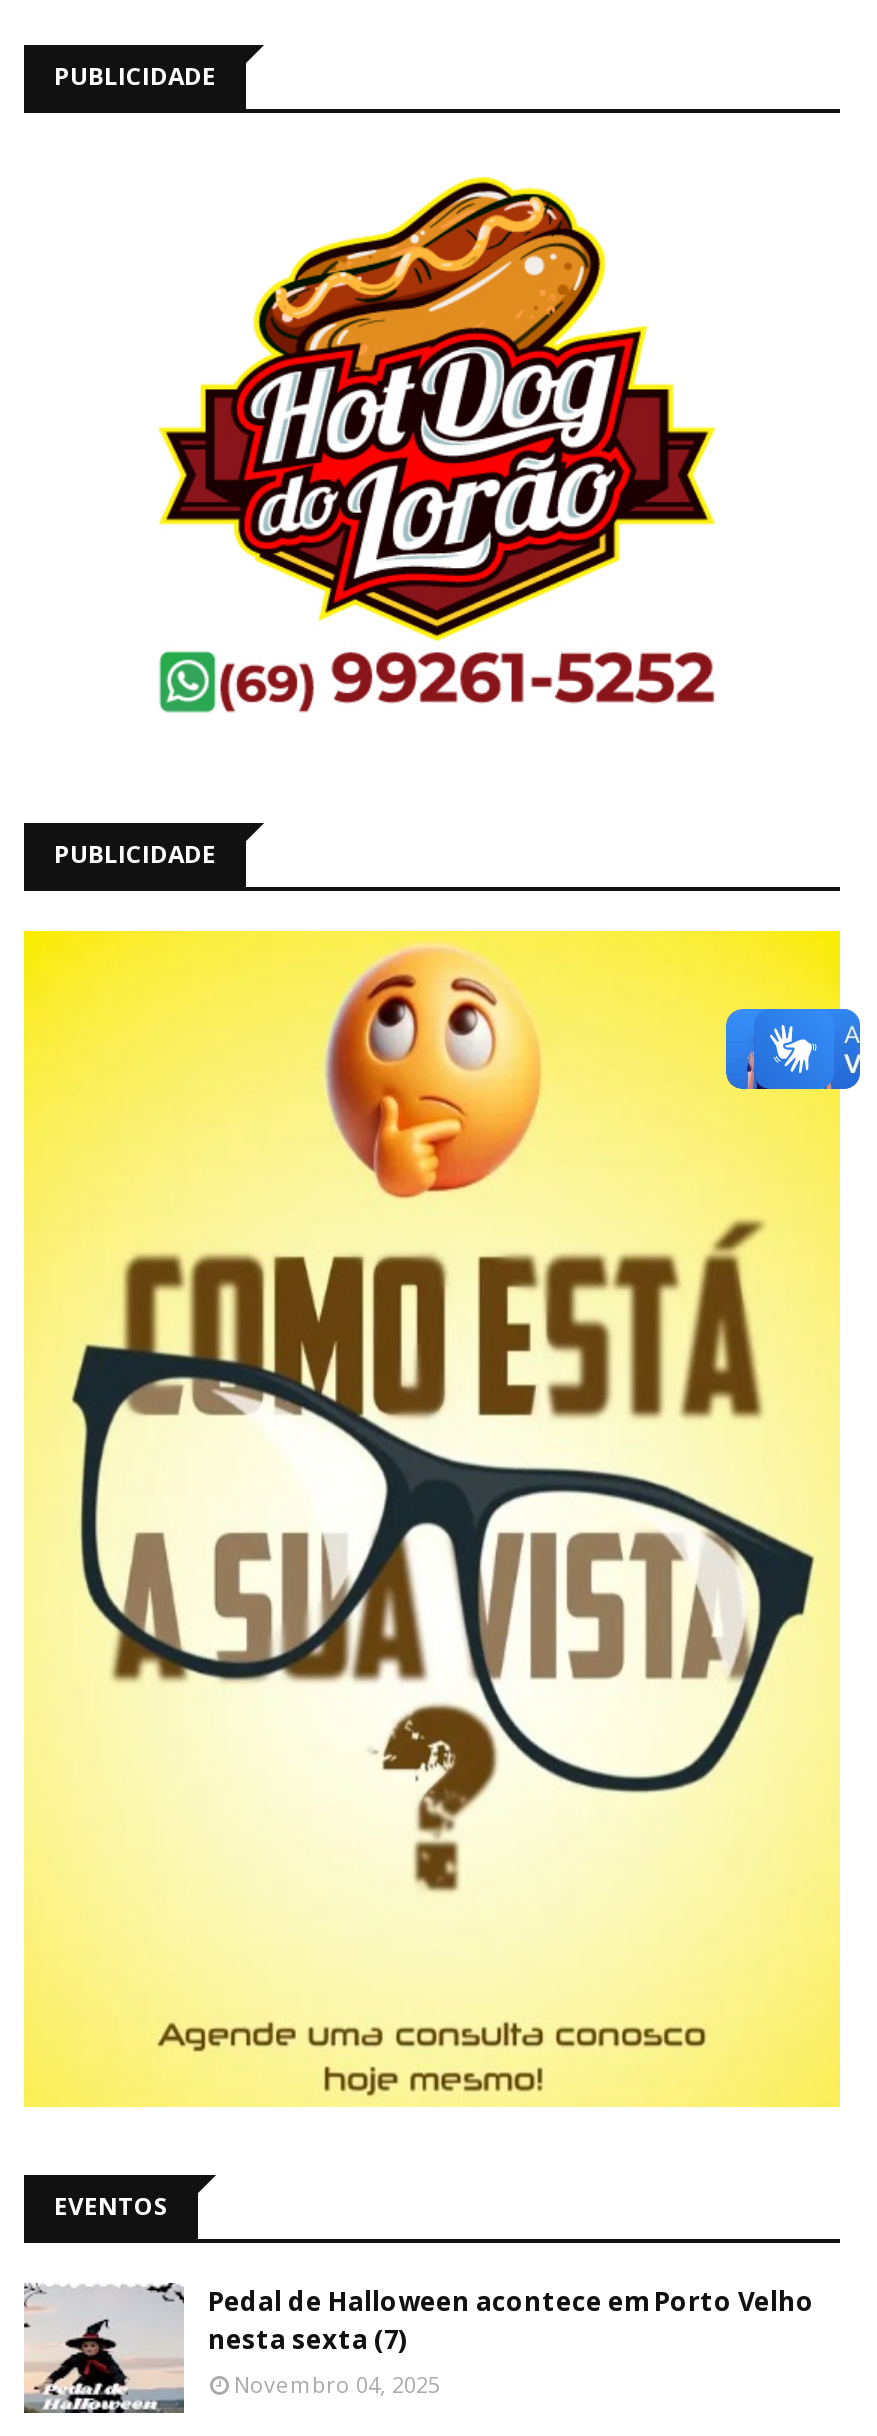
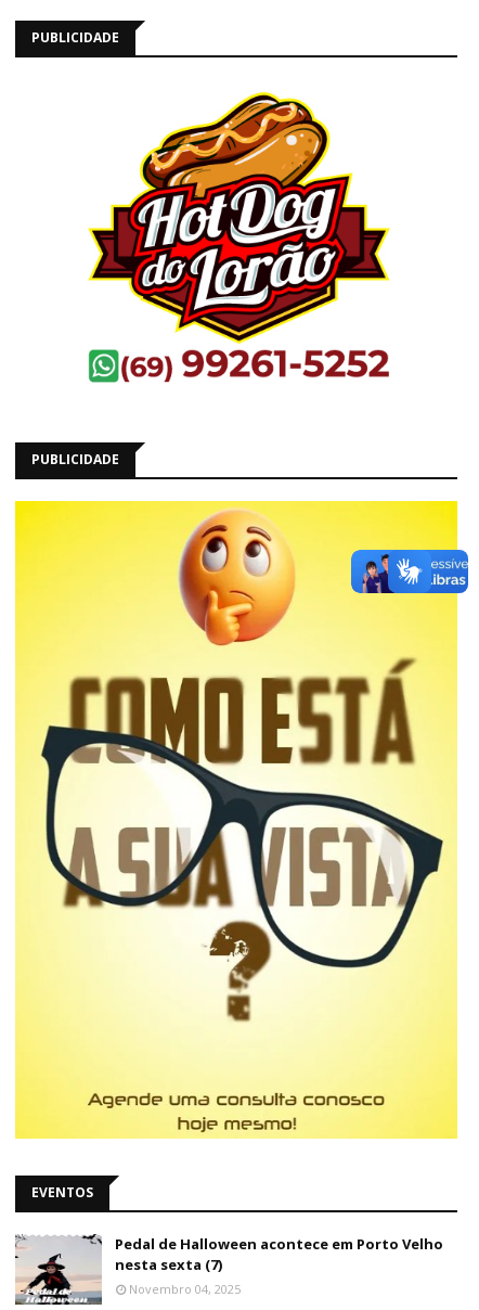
[644,1007,862,1101] [image] -> [350,543,469,594] [image]

